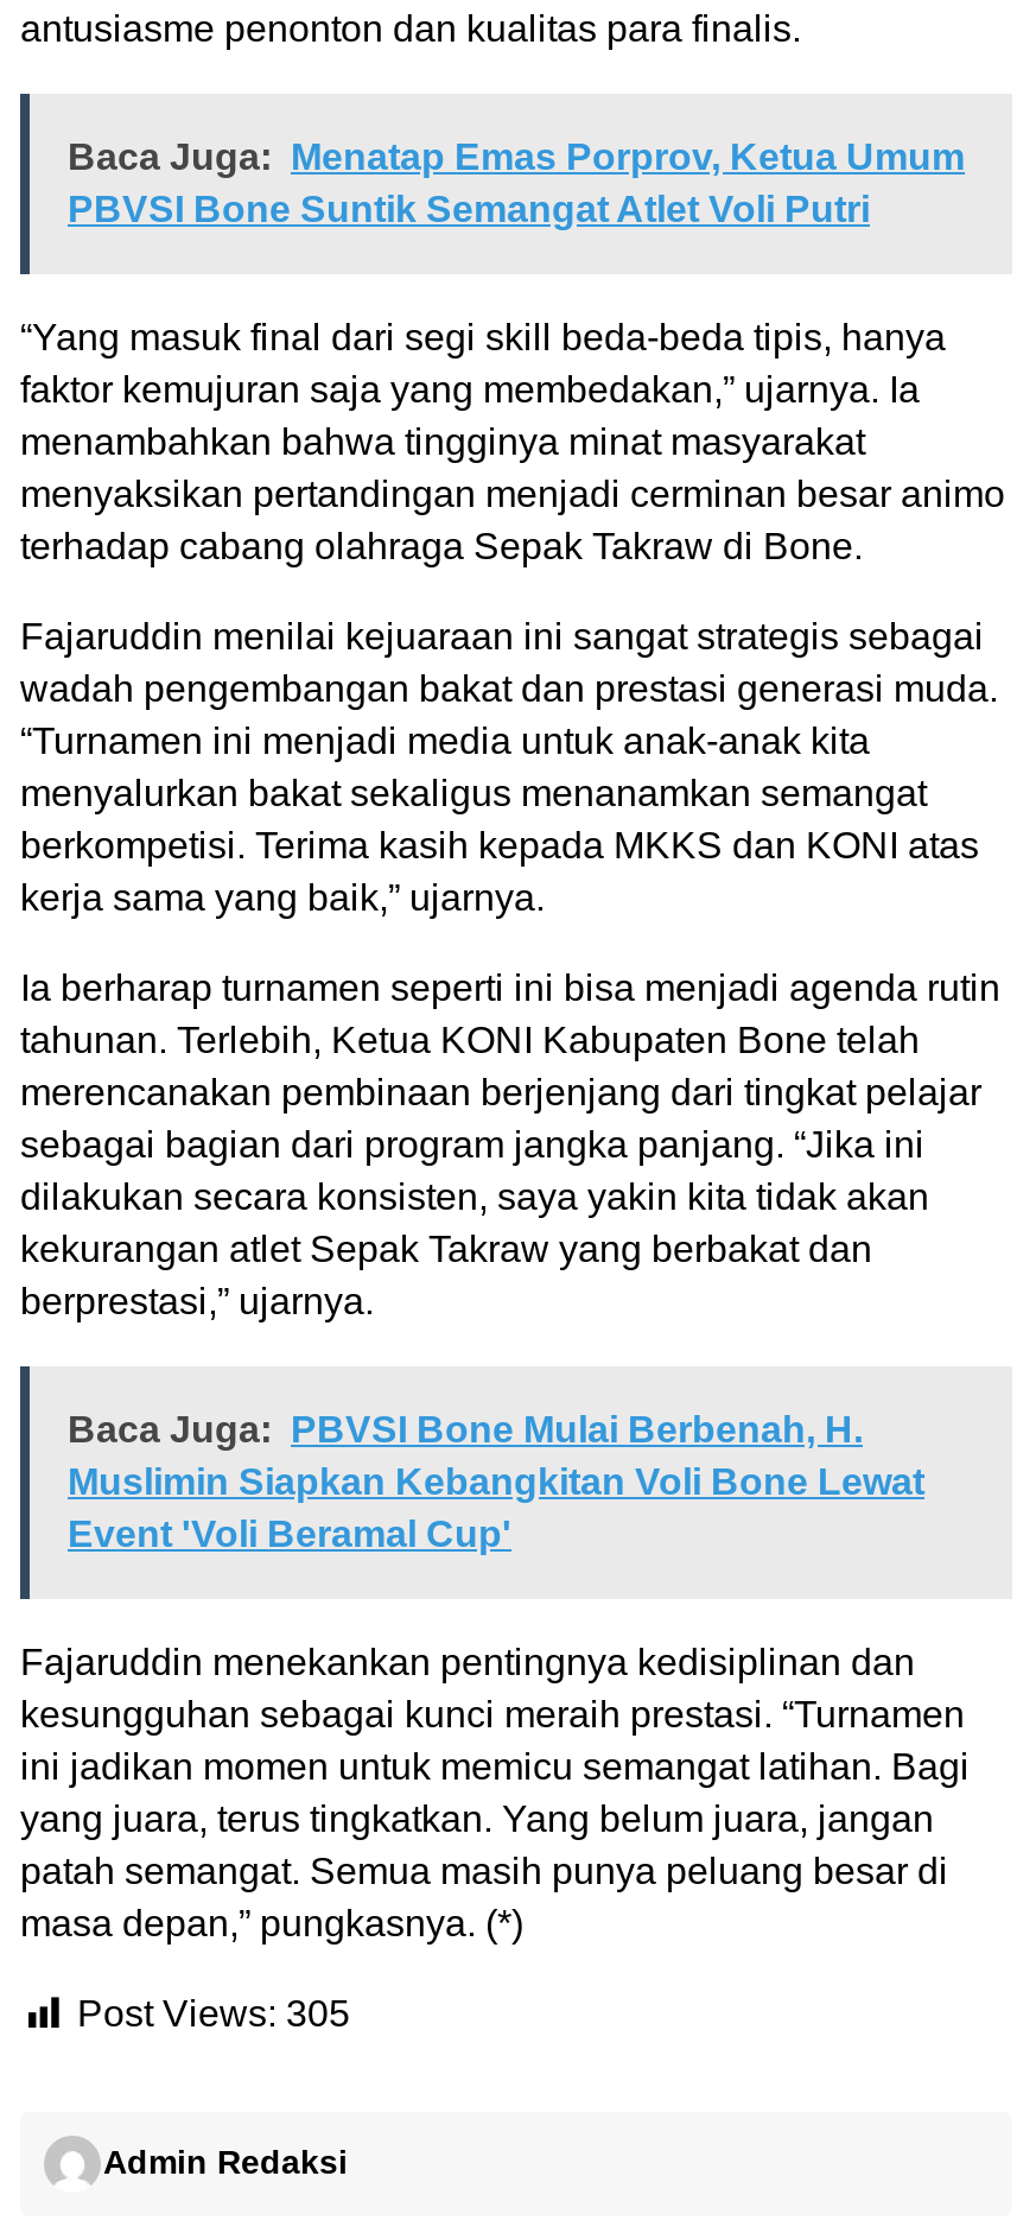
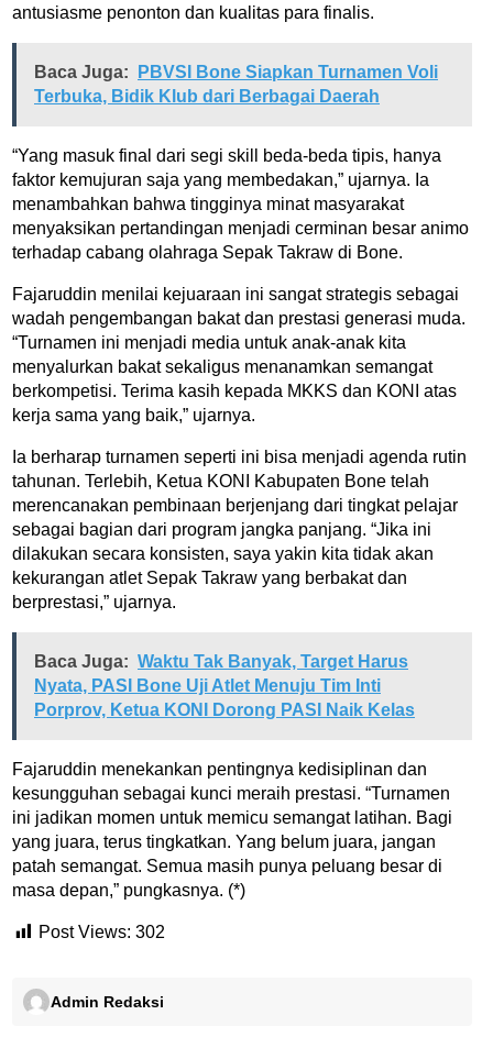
[68,137,965,229] Baca Juga: Menatap Emas Porprov, Ketua Umum | PBVSI Bone Suntik Semangat Atlet Voli Putri -> [34,63,438,106] Baca Juga: PBVSI Bone Siapkan Turnamen Voli | Terbuka, Bidik Klub dari Berbagai Daerah
[68,1409,924,1554] Baca Juga: PBVSI Bone Mulai Berbenah, H. | Muslimin Siapkan Kebangkitan Voli Bone Lewat | Event 'Voli Beramal Cup' -> [34,653,415,720] Baca Juga: Waktu Tak Banyak, Target Harus | Nyata, PASI Bone Uji Atlet Menuju Tim Inti | Porprov, Ketua KONI Dorong PASI Naik Kelas
[77,1993,350,2034] Post Views: 305 -> [39,923,165,942] Post Views: 302

